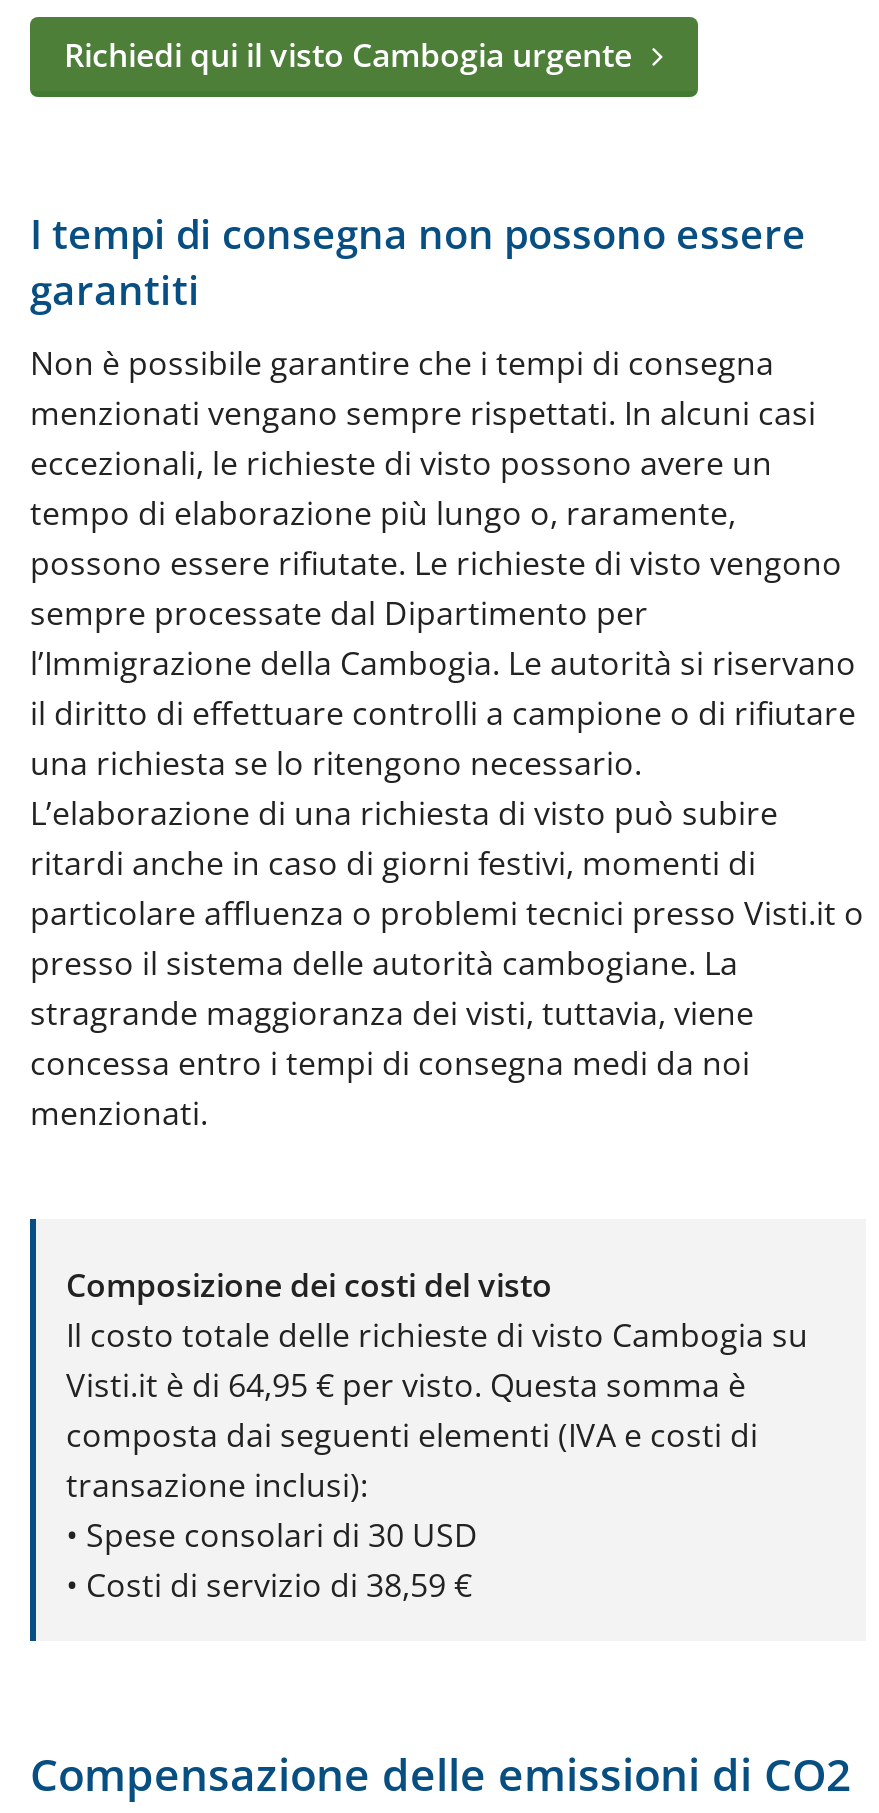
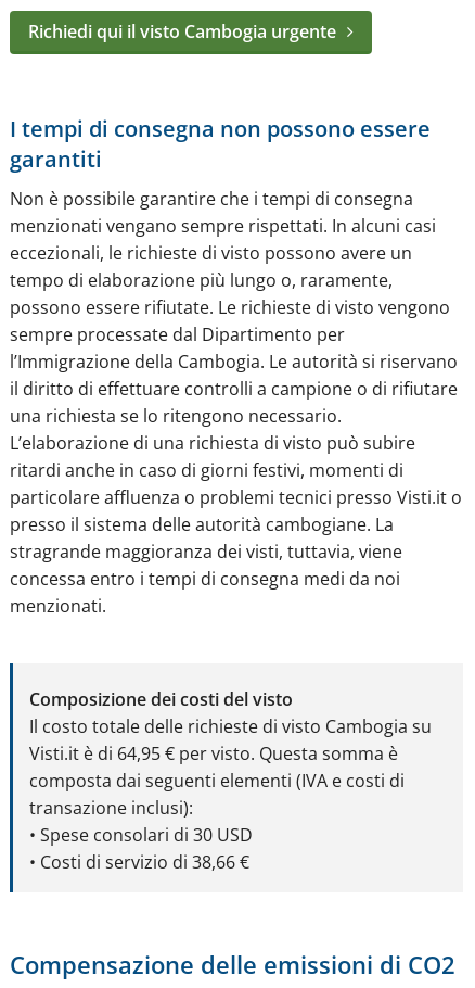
[66,1563,472,1607] • Costi di servizio di 38,59 € -> [29,850,249,874] • Costi di servizio di 38,66 €

